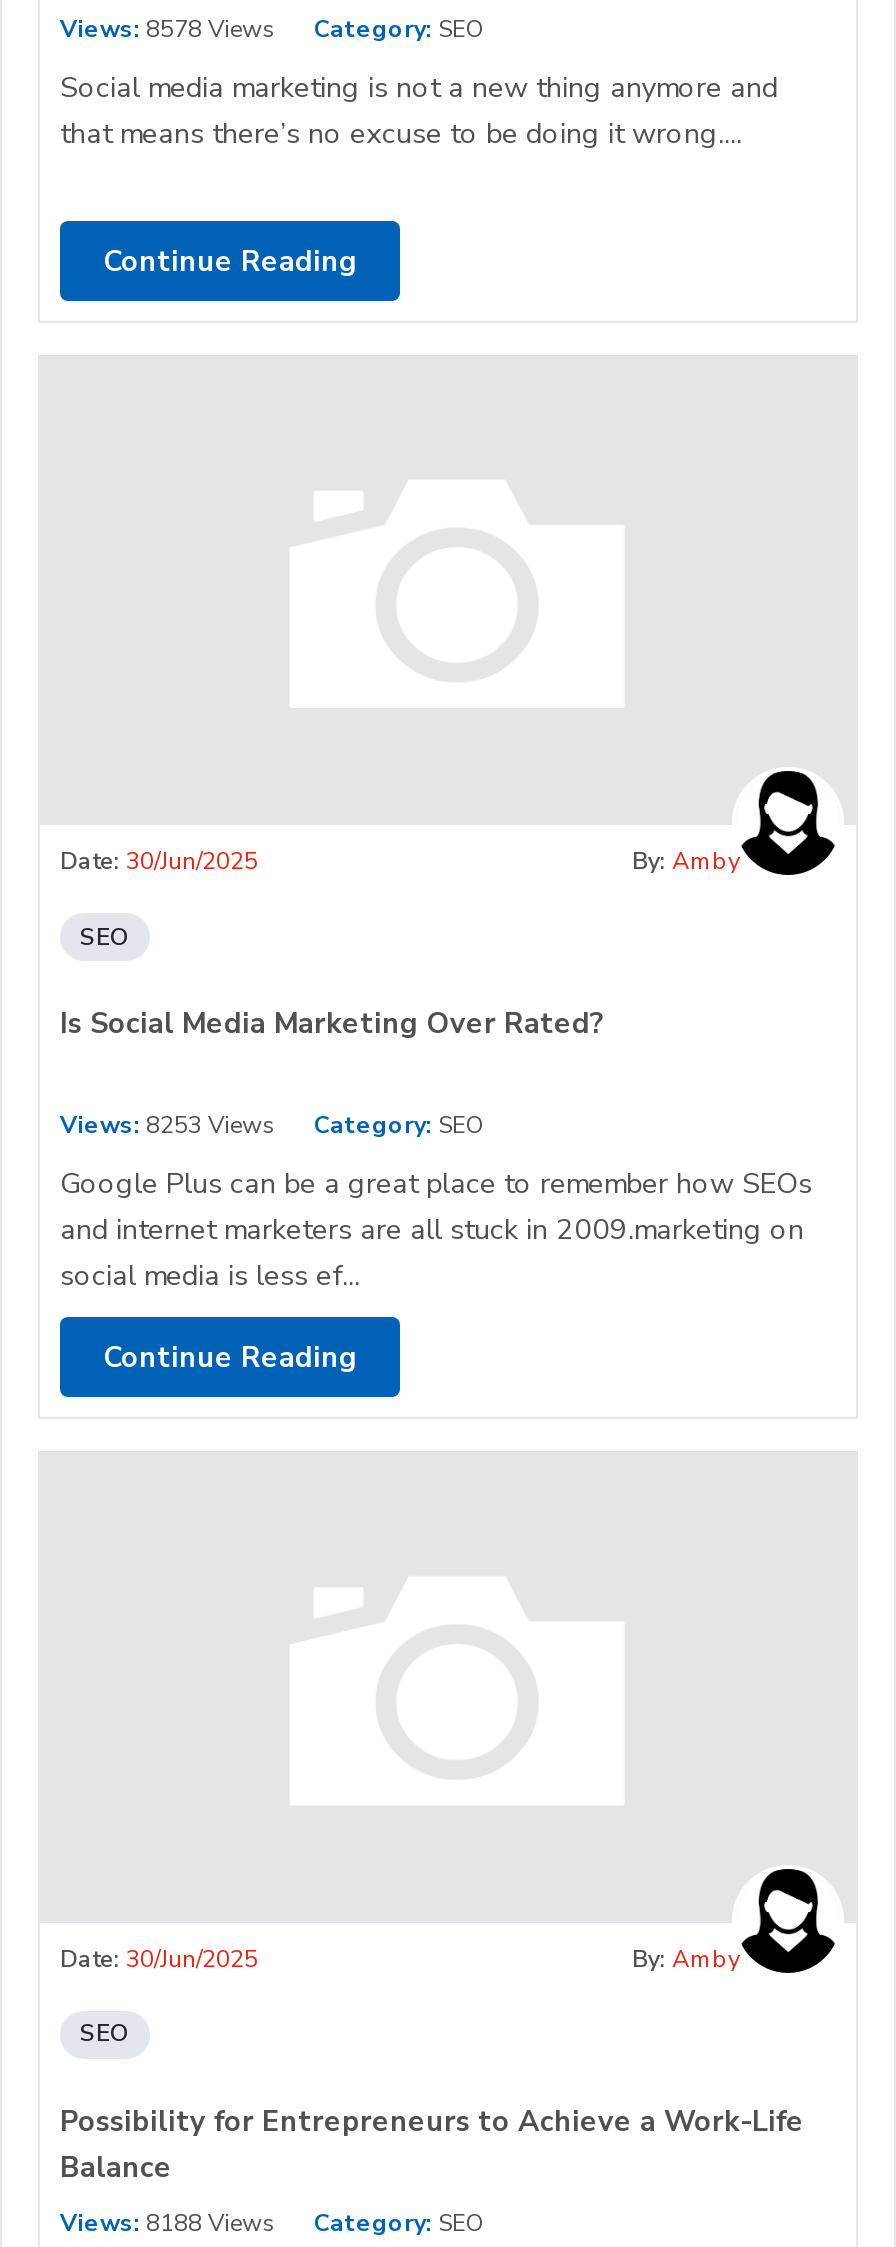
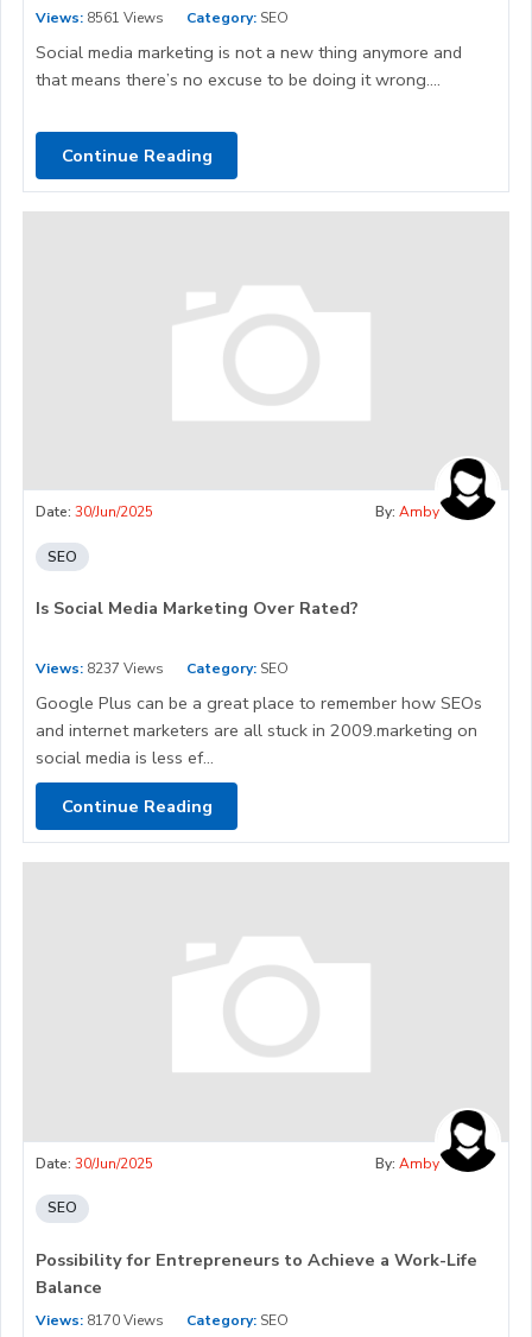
[60,13,486,45] Views: 8578 Views Category: SEO -> [36,8,289,27] Views: 8561 Views Category: SEO
[60,1110,486,1142] Views: 8253 Views Category: SEO -> [36,659,289,678] Views: 8237 Views Category: SEO
[60,2206,486,2238] Views: 8188 Views Category: SEO -> [36,1310,289,1329] Views: 8170 Views Category: SEO

